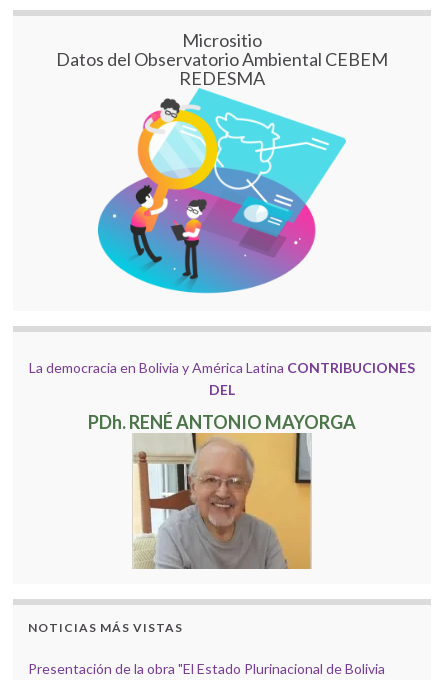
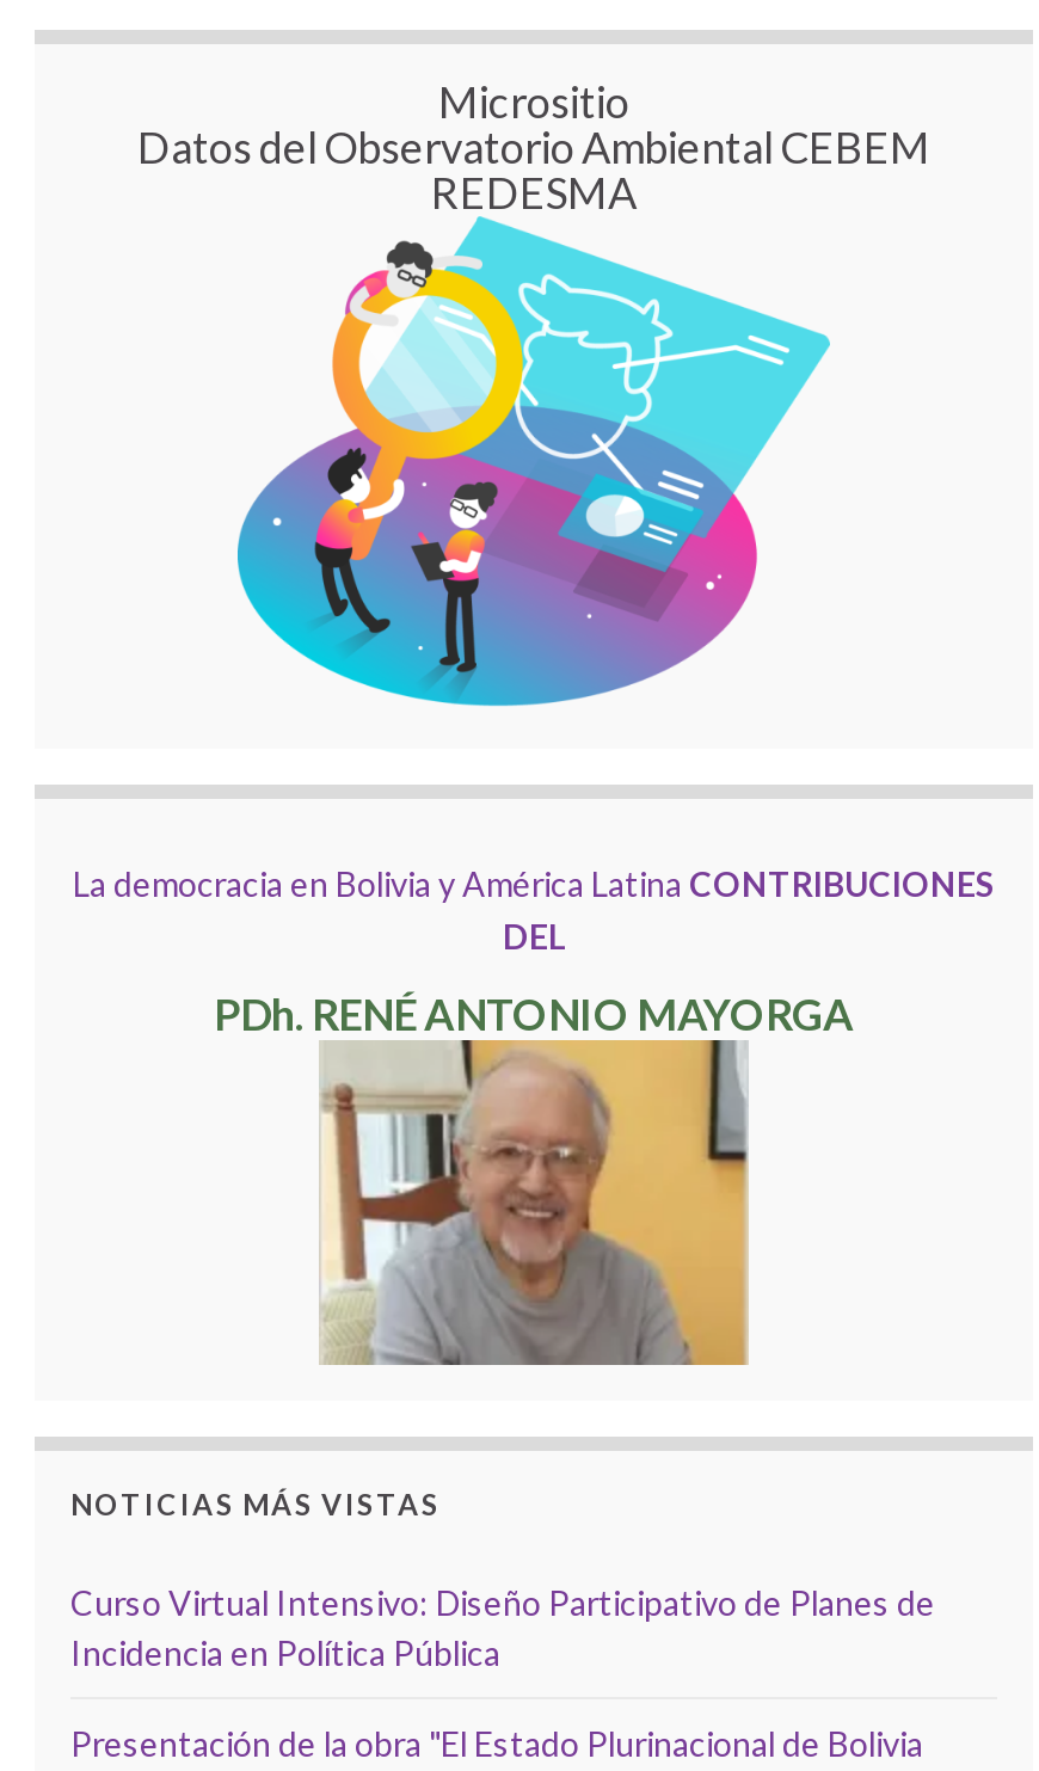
none -> [70,1582,935,1673] Curso Virtual Intensivo: Diseño Participativo de Planes de | Incidencia en Política Pública

